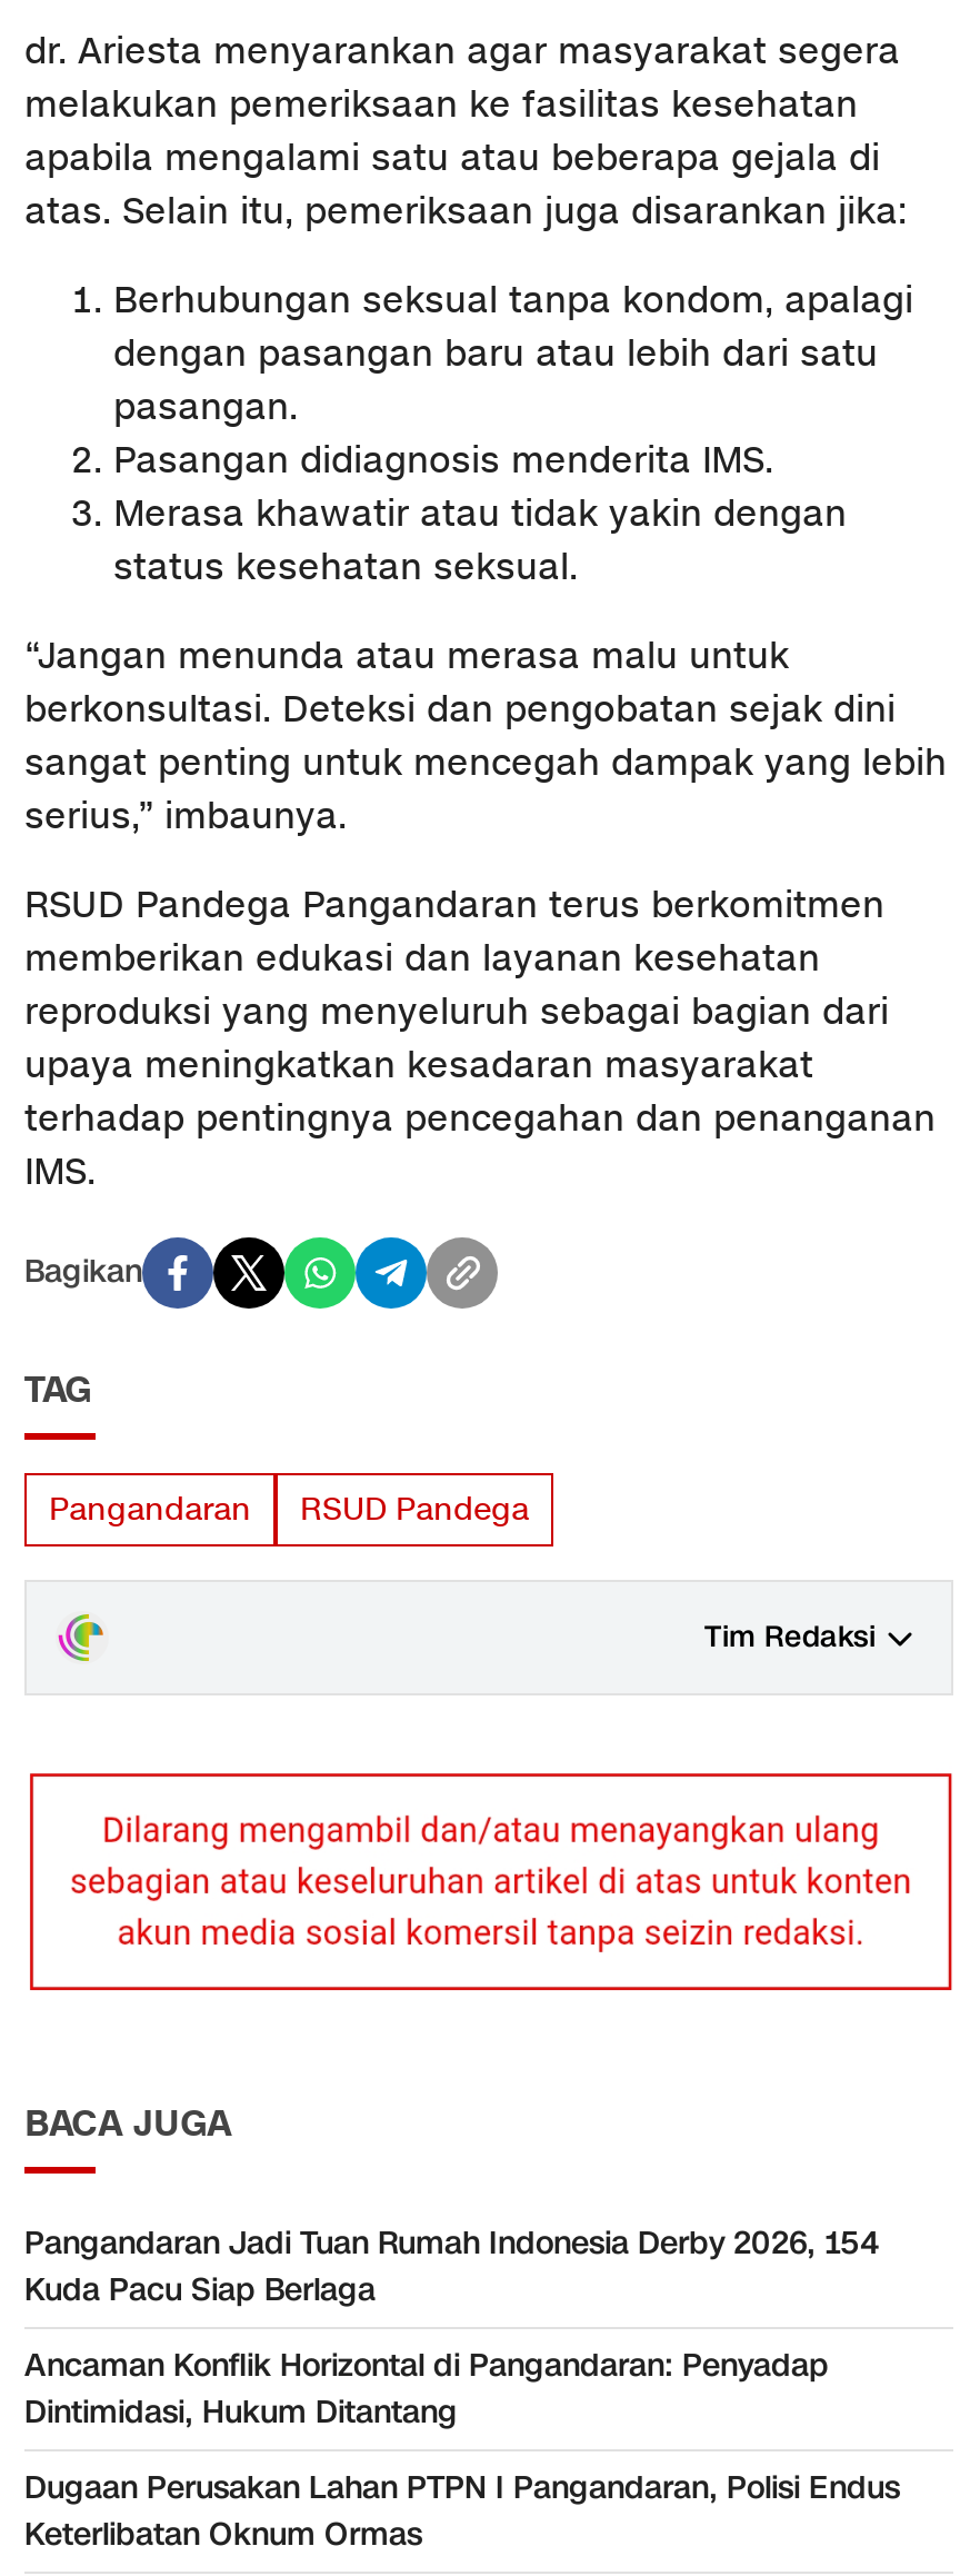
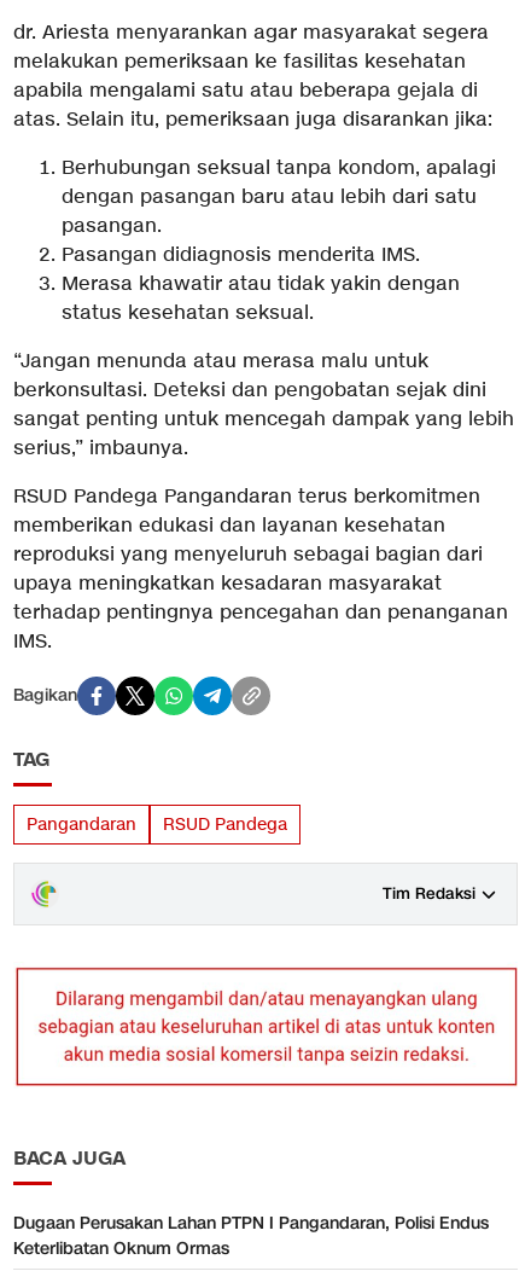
[24,2222,880,2433] Pangandaran Jadi Tuan Rumah Indonesia Derby 2026, 154 | Kuda Pacu Siap Berlaga | Ancaman Konflik Horizontal di Pangandaran: Penyadap | Dintimidasi, Hukum Ditantang -> none

